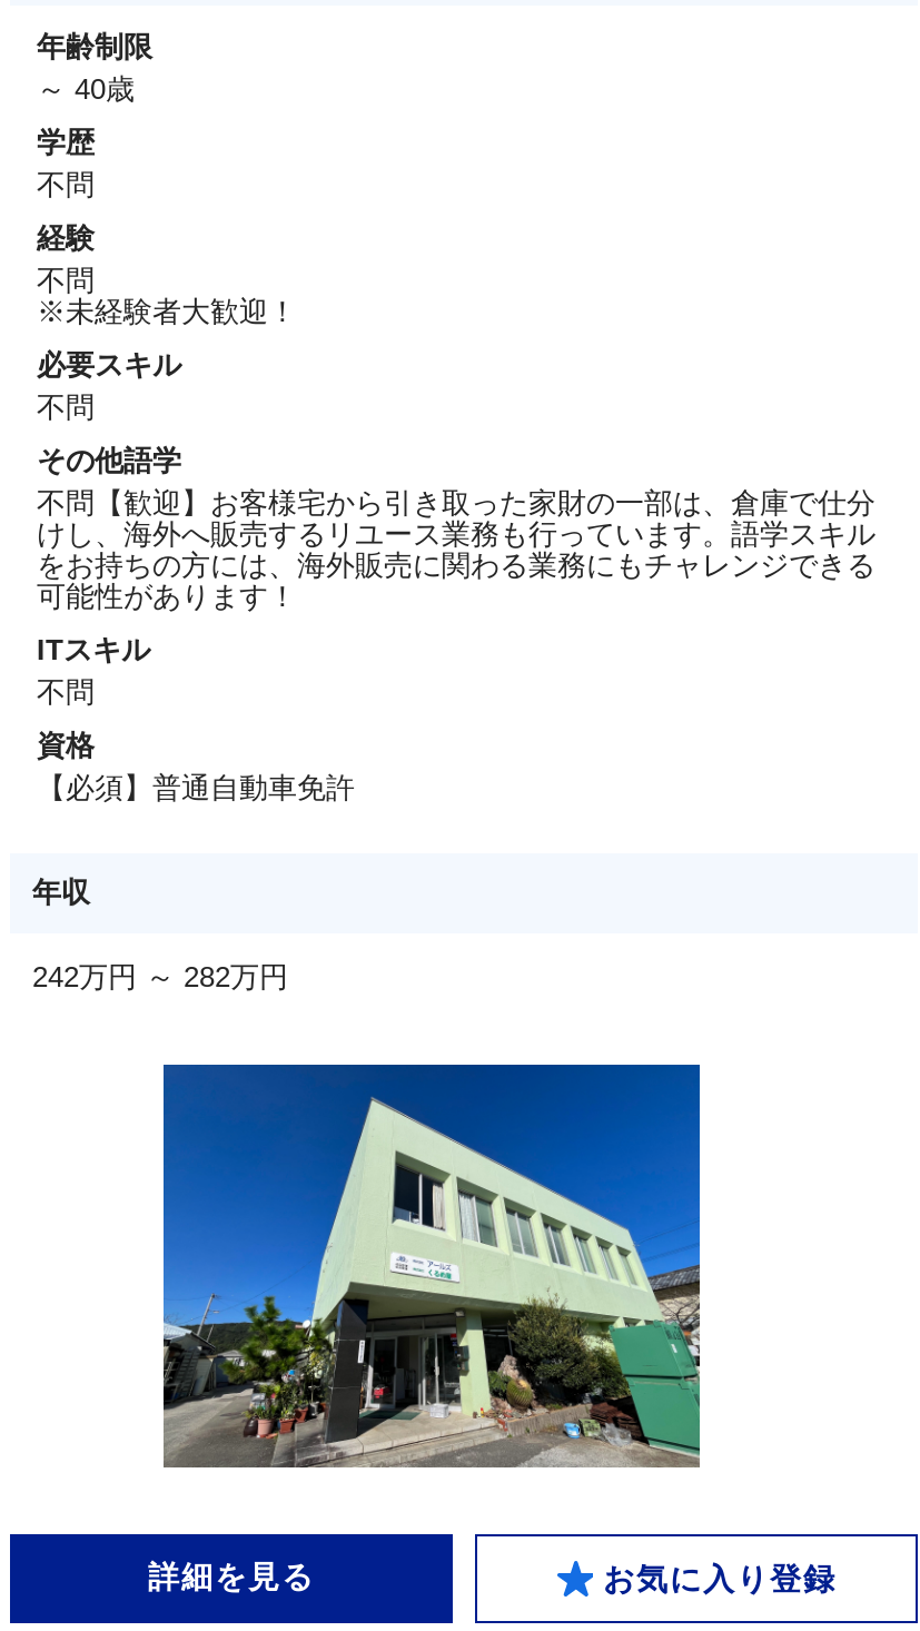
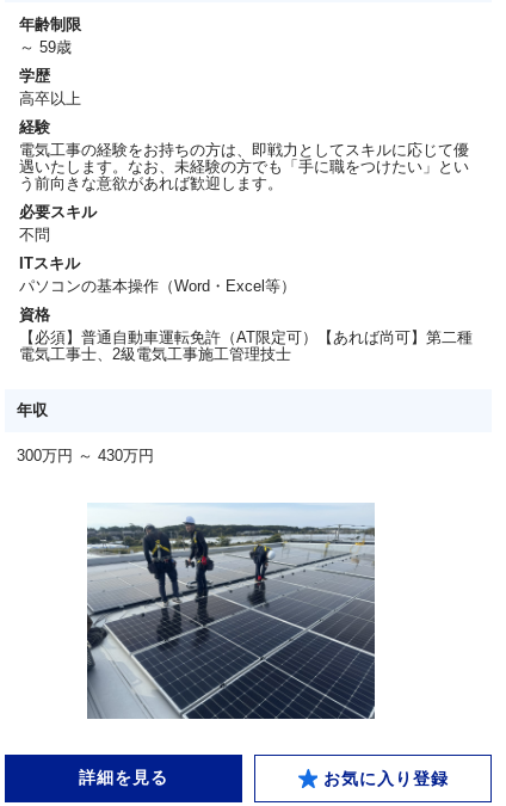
[37,72,135,106] ～ 40歳 -> [19,38,72,56] ～ 59歳
[37,168,95,201] 不問 -> [19,90,81,107] 高卒以上
[37,264,297,328] 不問 | ※未経験者大歓迎！ -> [19,141,469,192] 電気工事の経験をお持ちの方は、即戦力としてスキルに応じて優 | 遇いたします。なお、未経験の方でも「手に職をつけたい」とい | う前向きな意欲があれば歓迎します。
[37,444,876,613] その他語学 | 不問【歓迎】お客様宅から引き取った家財の一部は、倉庫で仕分 | けし、海外へ販売するリユース業務も行っています。語学スキル | をお持ちの方には、海外販売に関わる業務にもチャレンジできる | 可能性があります！ -> none
[37,675,95,709] 不問 -> [19,277,296,295] パソコンの基本操作（Word・Excel等）
[37,771,355,804] 【必須】普通自動車免許 -> [19,328,473,363] 【必須】普通自動車運転免許（AT限定可）【あれば尚可】第二種 | 電気工事士、2級電気工事施工管理技士
[32,960,288,994] 242万円 ～ 282万円 -> [17,447,154,464] 300万円 ～ 430万円
[161,1062,702,1470] [image] -> [86,503,376,720] [image]

